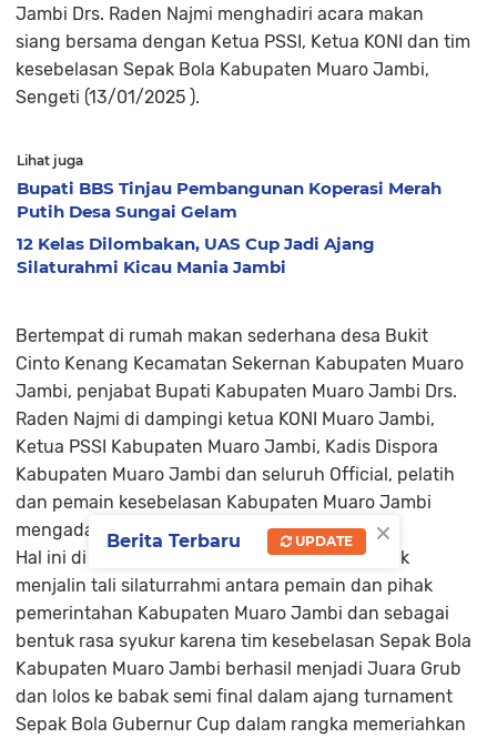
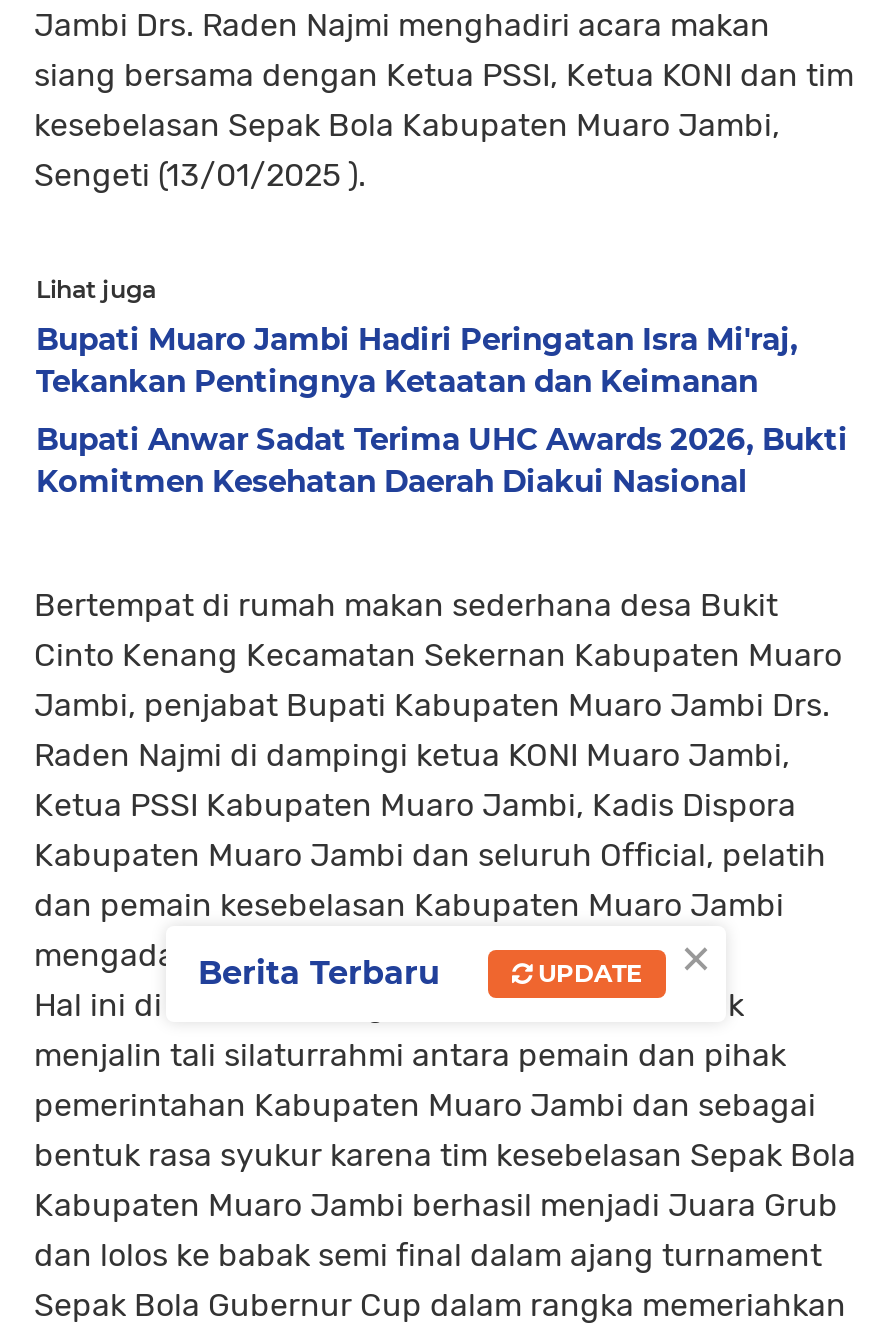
[17,178,442,222] Bupati BBS Tinjau Pembangunan Koperasi Merah | Putih Desa Sungai Gelam -> [36,320,798,400] Bupati Muaro Jambi Hadiri Peringatan Isra Mi'raj, | Tekankan Pentingnya Ketaatan dan Keimanan
[17,233,375,277] 12 Kelas Dilombakan, UAS Cup Jadi Ajang | Silaturahmi Kicau Mania Jambi -> [36,420,848,500] Bupati Anwar Sadat Terima UHC Awards 2026, Bukti | Komitmen Kesehatan Daerah Diakui Nasional

